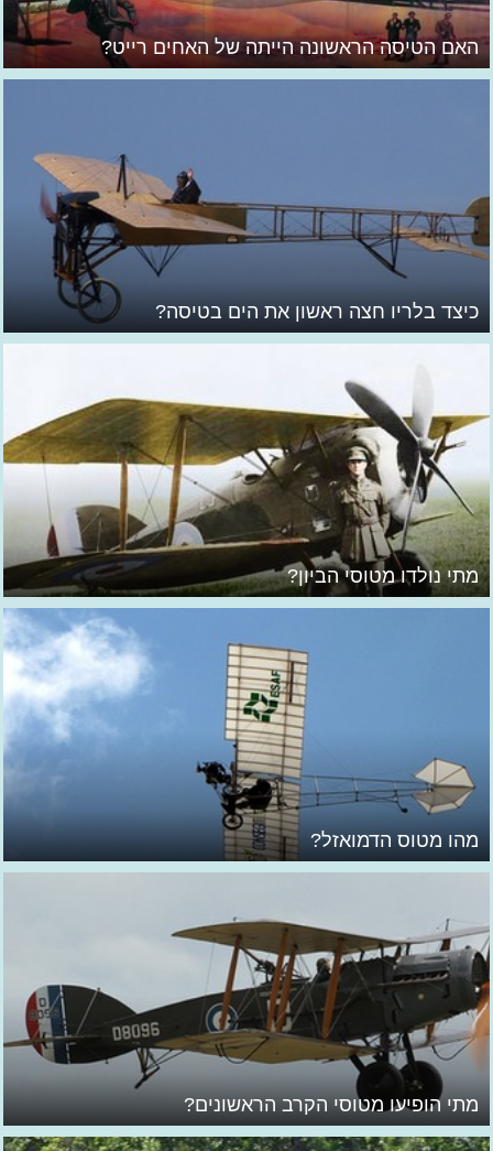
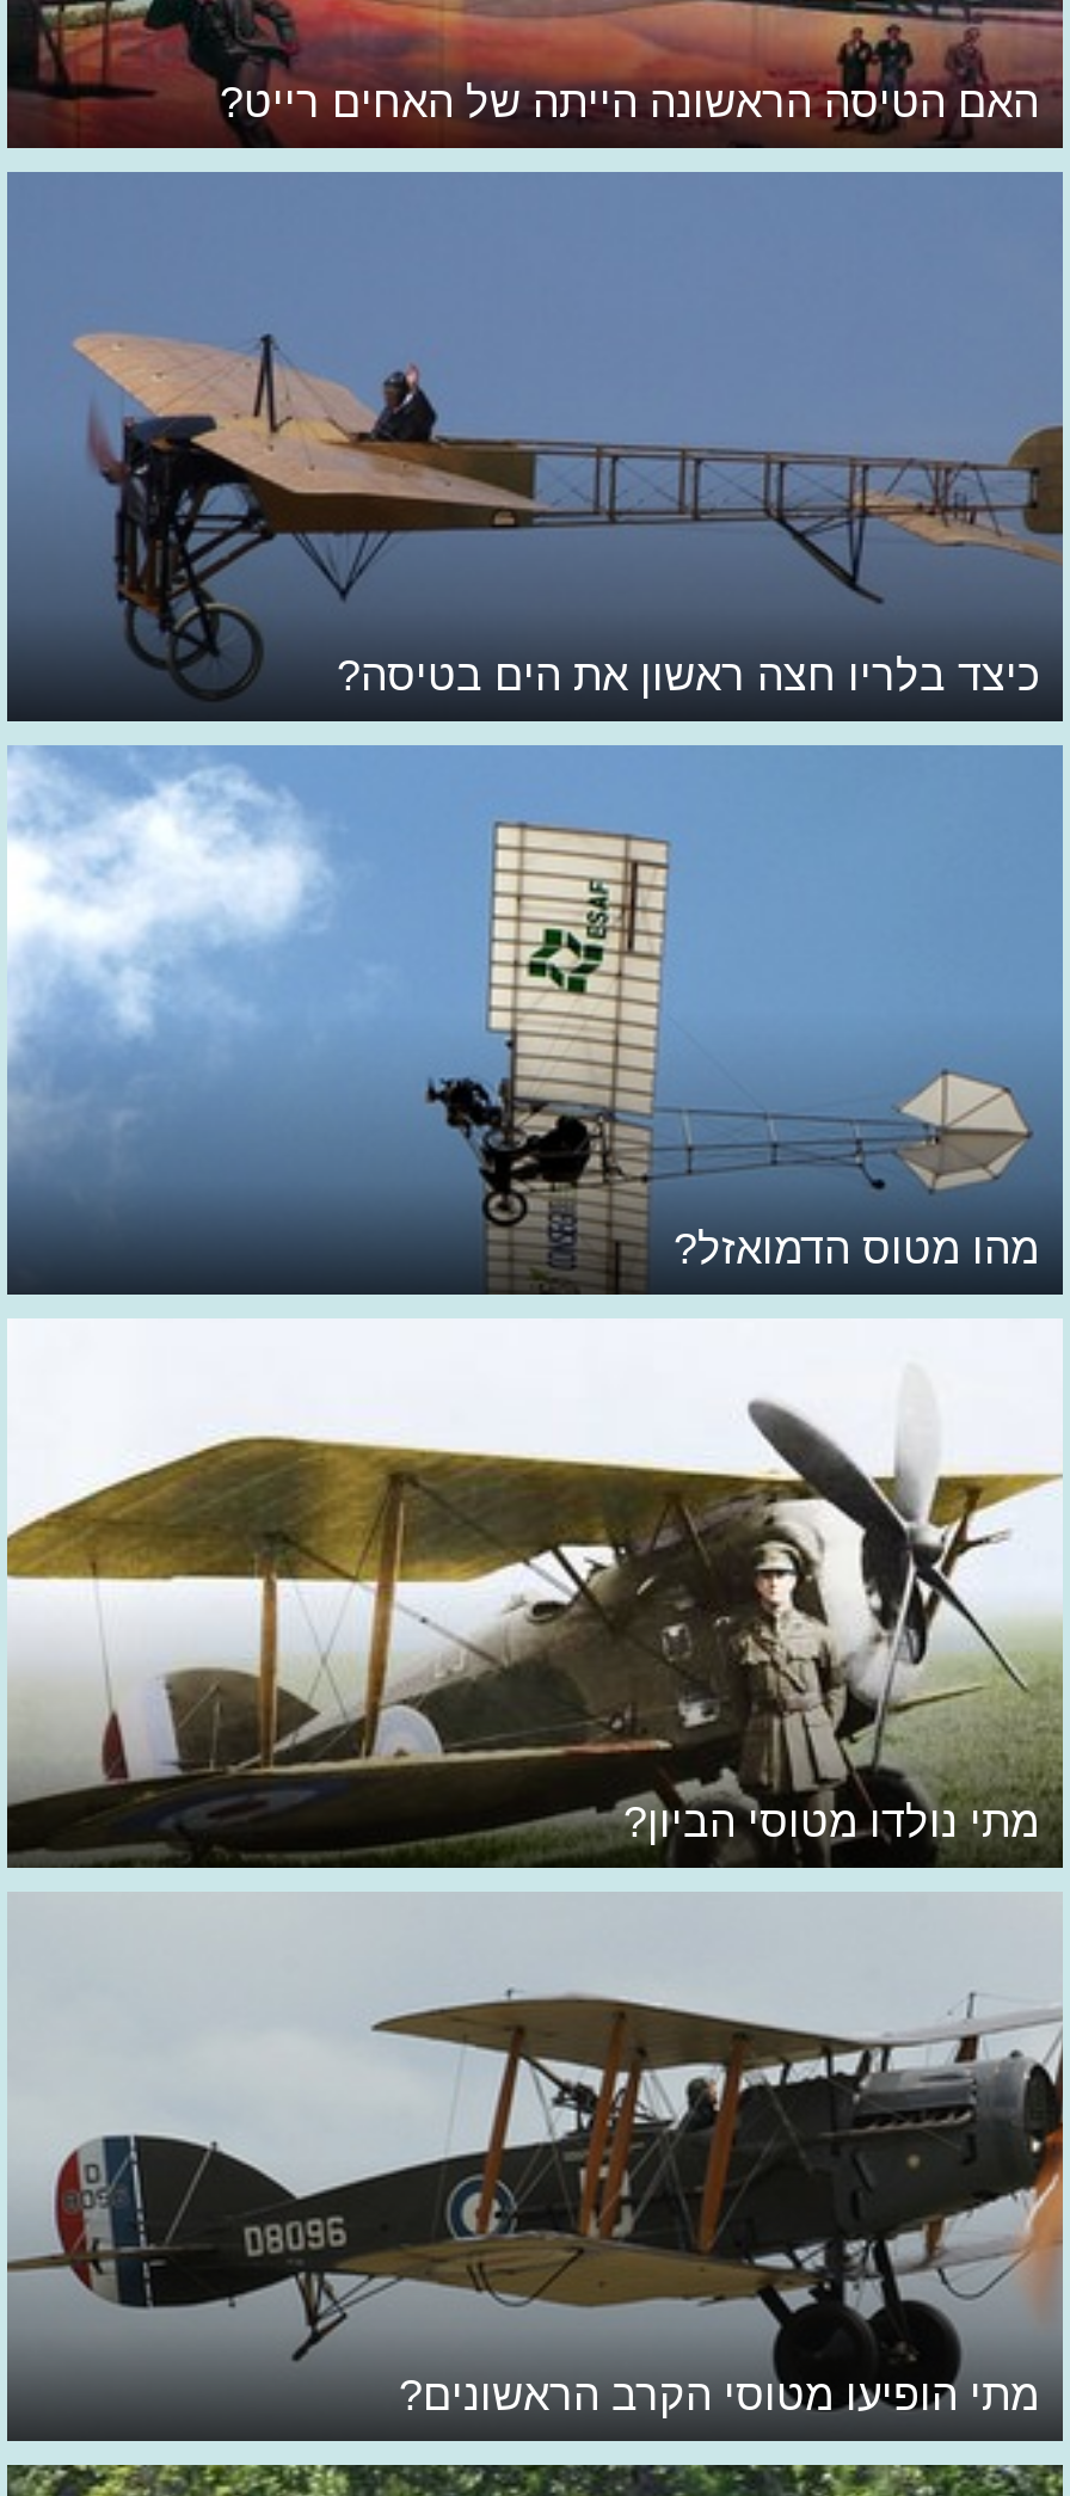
moved [0,361,493,598] -> [0,1357,1070,1870]: [image] | מתי נולדו מטוסי הביון?
moved [4,608,490,853] -> [7,748,1063,1285]: [image] | מהו מטוס הדמואזל?

